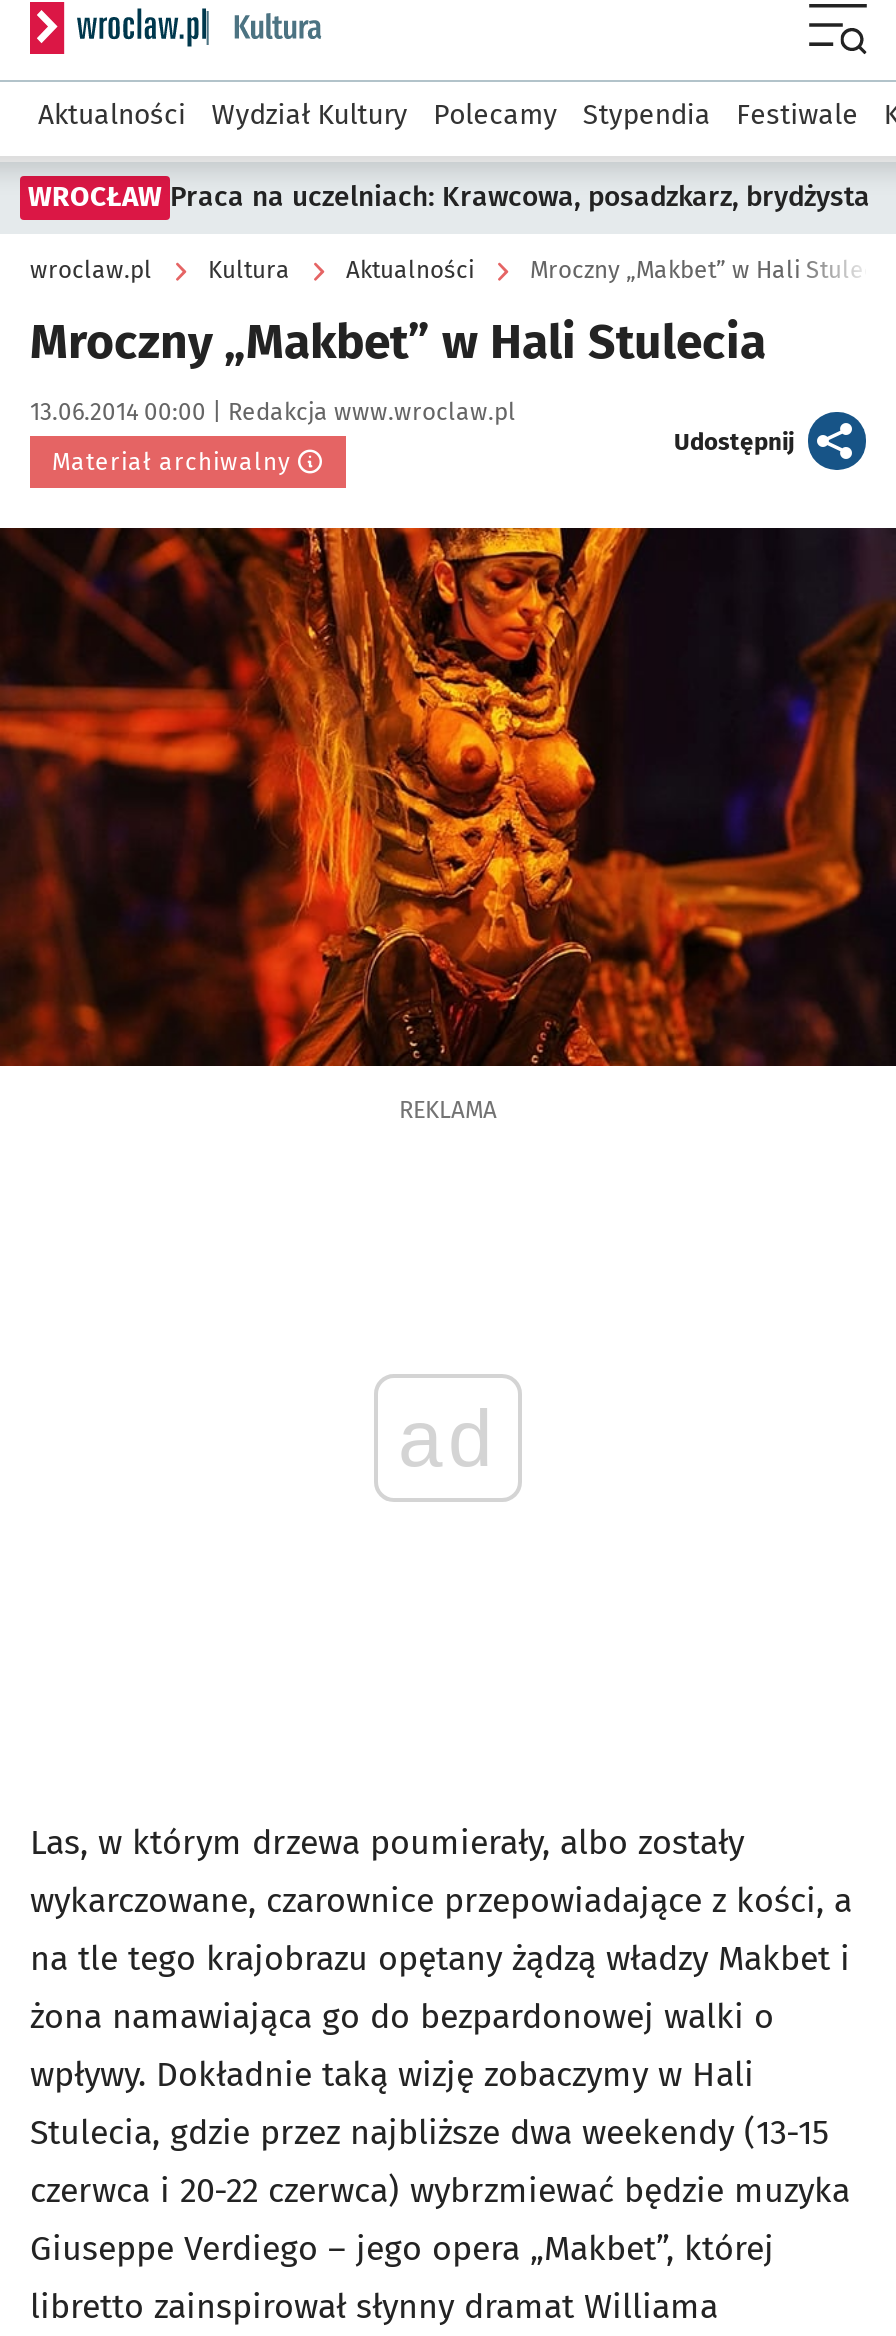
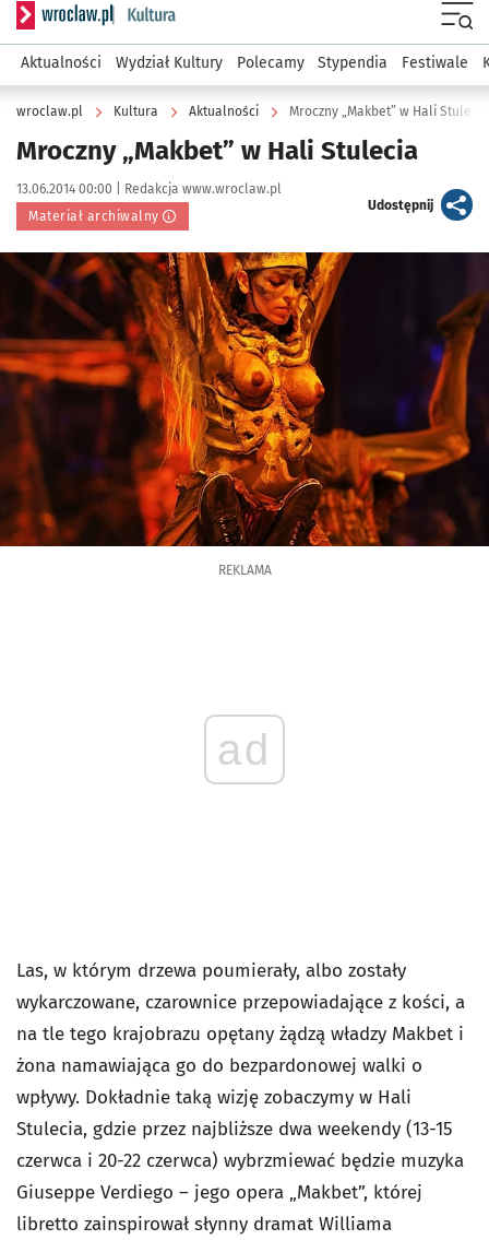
[28,180,870,214] WROCŁAW Praca na uczelniach: Krawcowa, posadzkarz, brydżysta -> none

